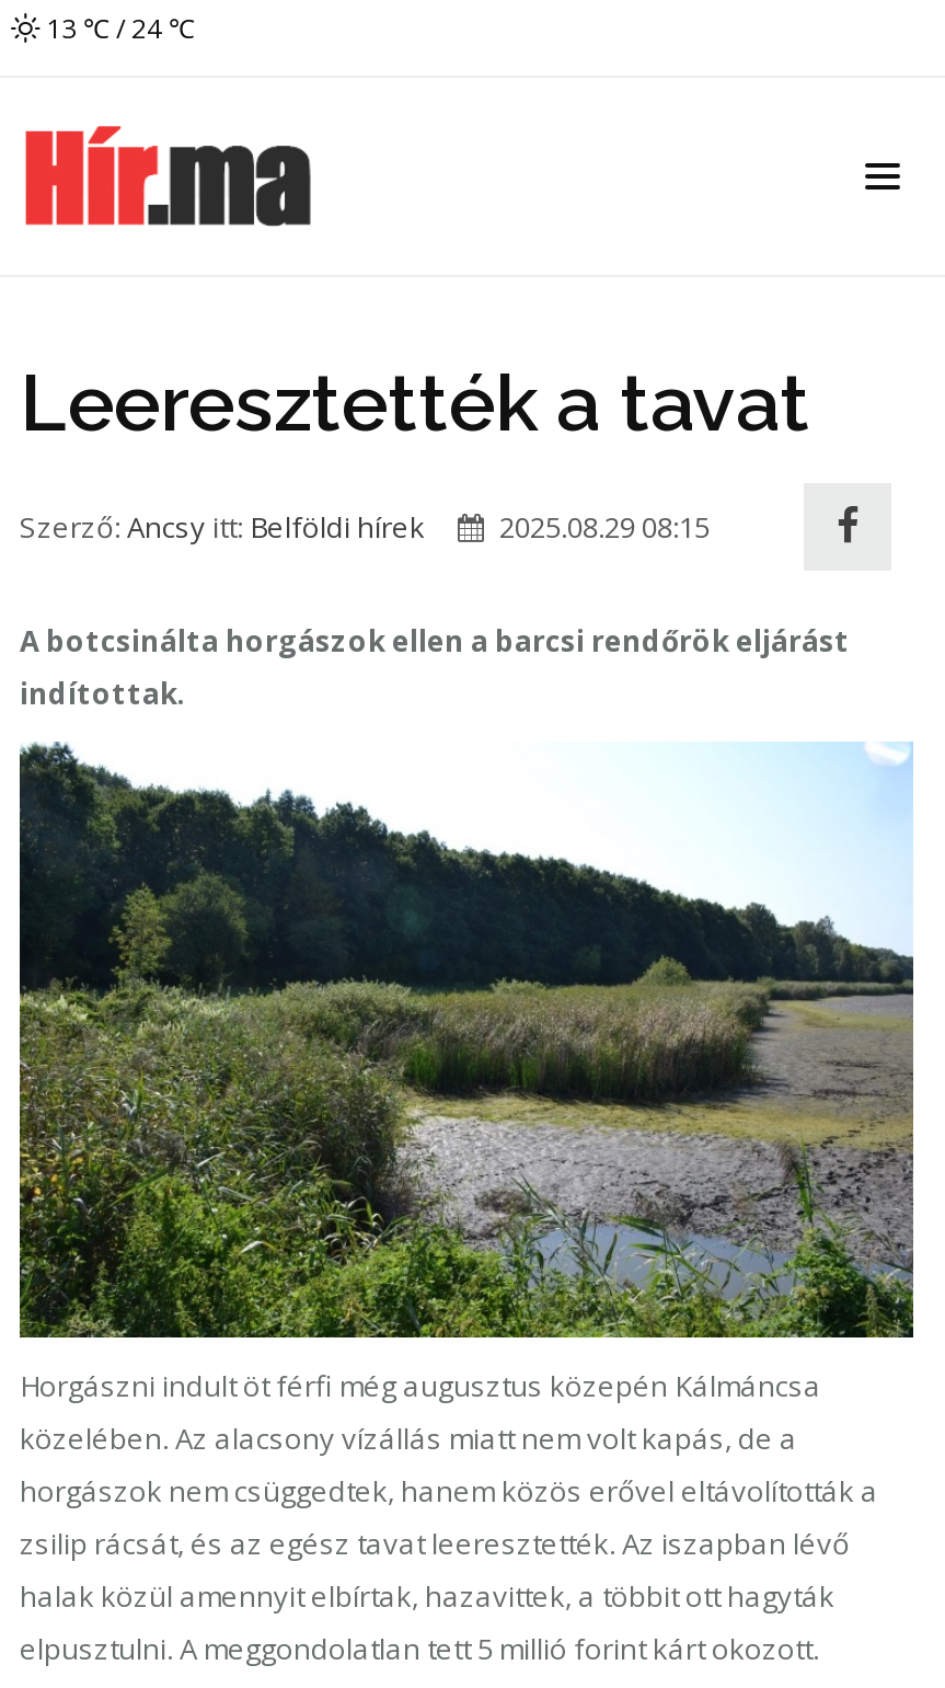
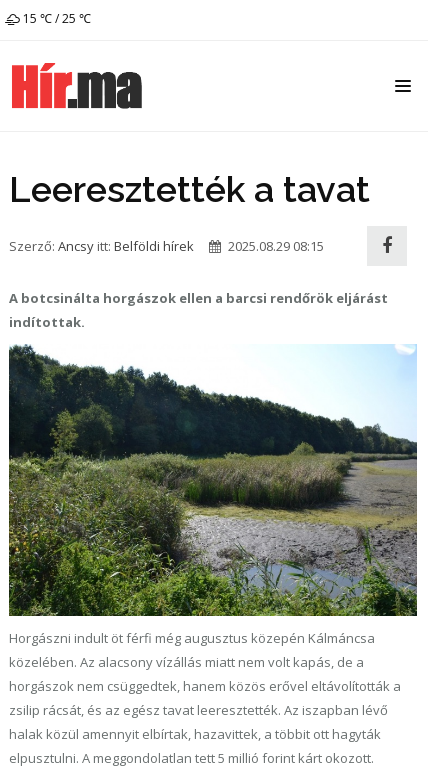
[39,10,195,47] 13 ℃ / 24 ℃ -> [20,10,91,27] 15 ℃ / 25 ℃

